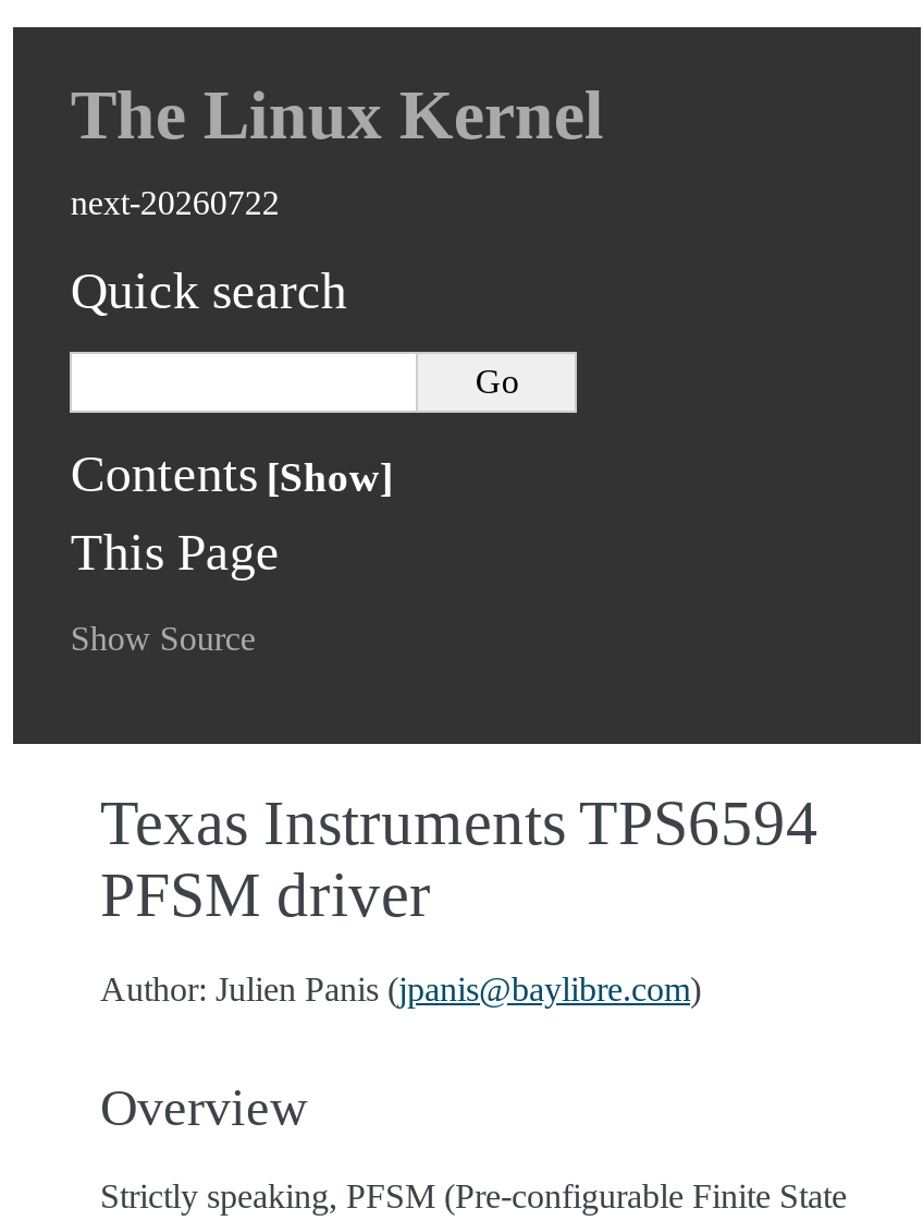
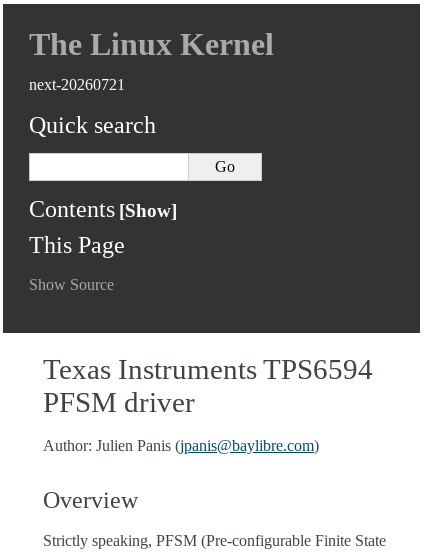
[71,184,280,221] next-20260722 -> [29,76,125,93] next-20260721

